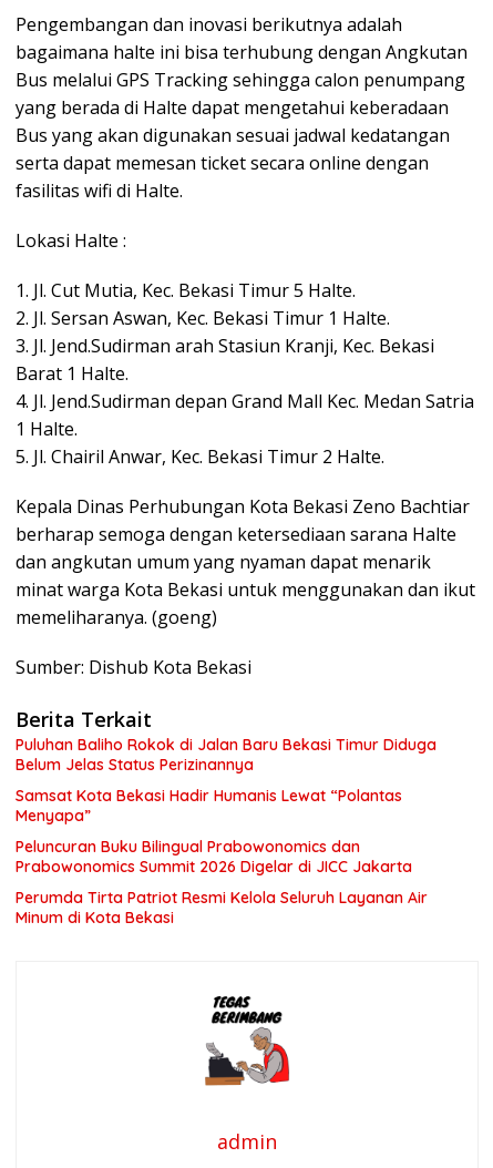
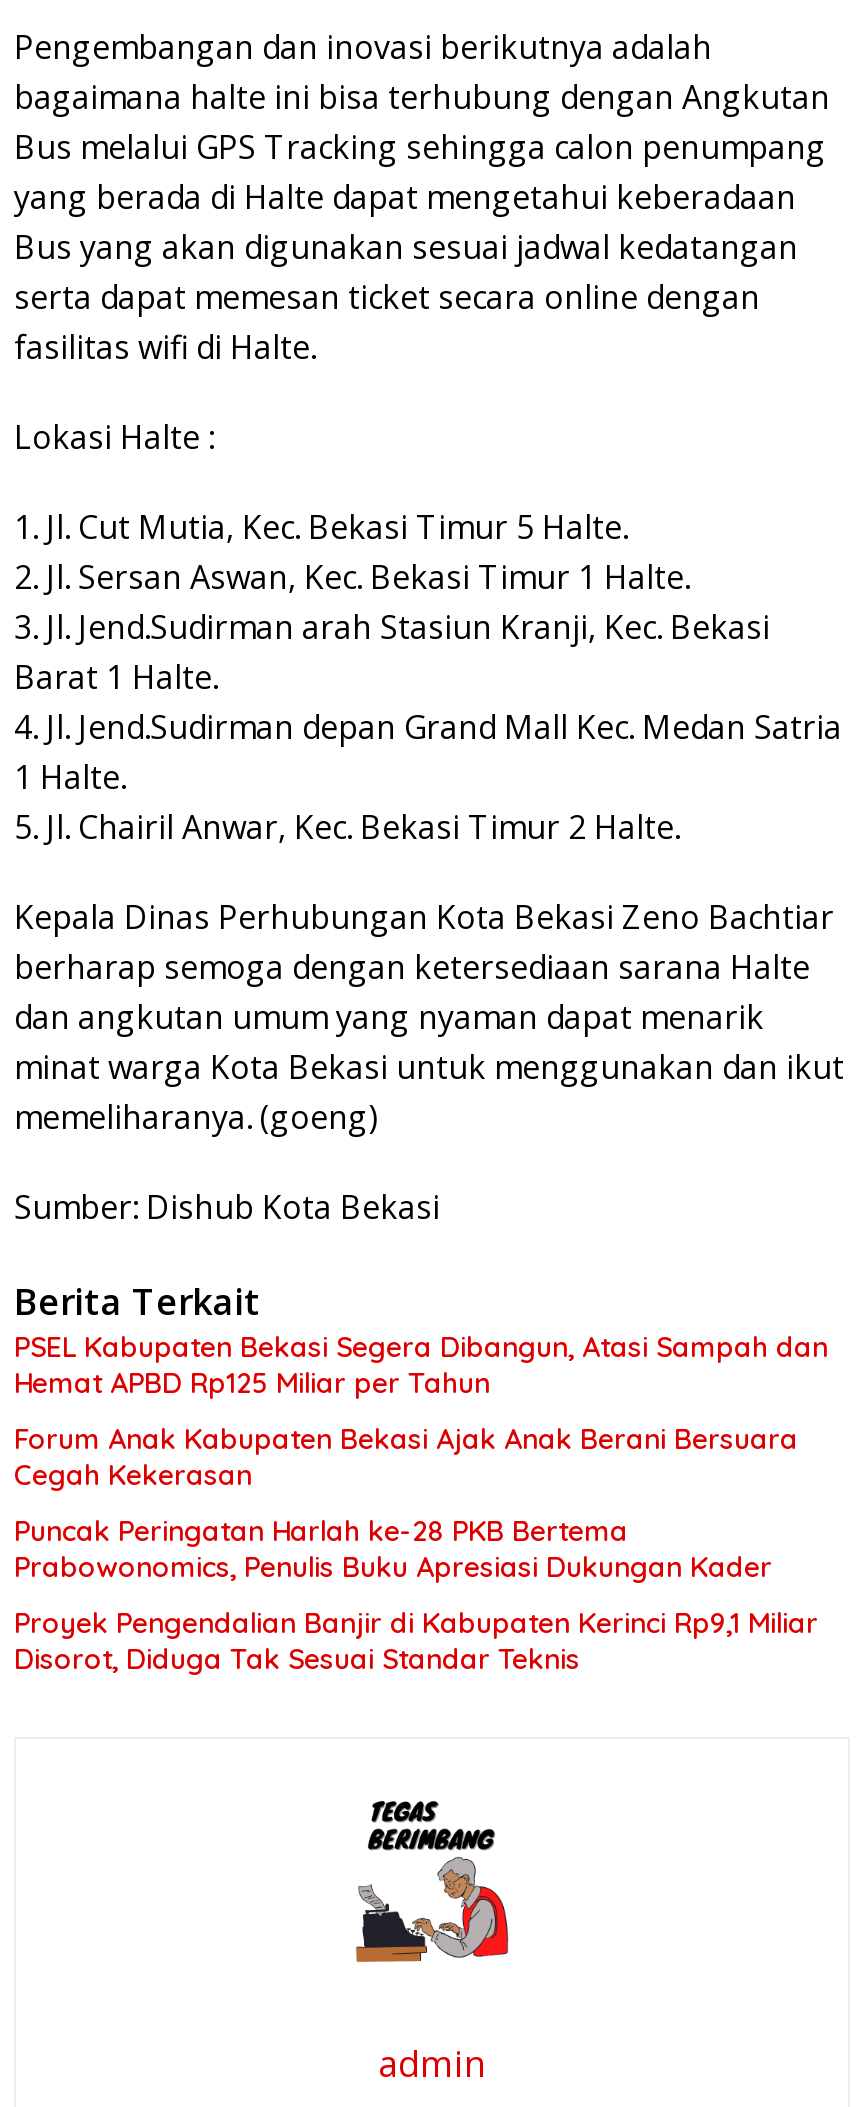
[16,735,436,775] Puluhan Baliho Rokok di Jalan Baru Bekasi Timur Diduga | Belum Jelas Status Perizinannya -> [14,1330,828,1402] PSEL Kabupaten Bekasi Segera Dibangun, Atasi Sampah dan | Hemat APBD Rp125 Miliar per Tahun
[16,786,402,826] Samsat Kota Bekasi Hadir Humanis Lewat “Polantas | Menyapa” -> [14,1422,798,1494] Forum Anak Kabupaten Bekasi Ajak Anak Berani Bersuara | Cegah Kekerasan
[16,837,412,877] Peluncuran Buku Bilingual Prabowonomics dan | Prabowonomics Summit 2026 Digelar di JICC Jakarta -> [14,1514,772,1586] Puncak Peringatan Harlah ke-28 PKB Bertema | Prabowonomics, Penulis Buku Apresiasi Dukungan Kader
[16,888,428,928] Perumda Tirta Patriot Resmi Kelola Seluruh Layanan Air | Minum di Kota Bekasi -> [14,1606,818,1678] Proyek Pengendalian Banjir di Kabupaten Kerinci Rp9,1 Miliar | Disorot, Diduga Tak Sesuai Standar Teknis

